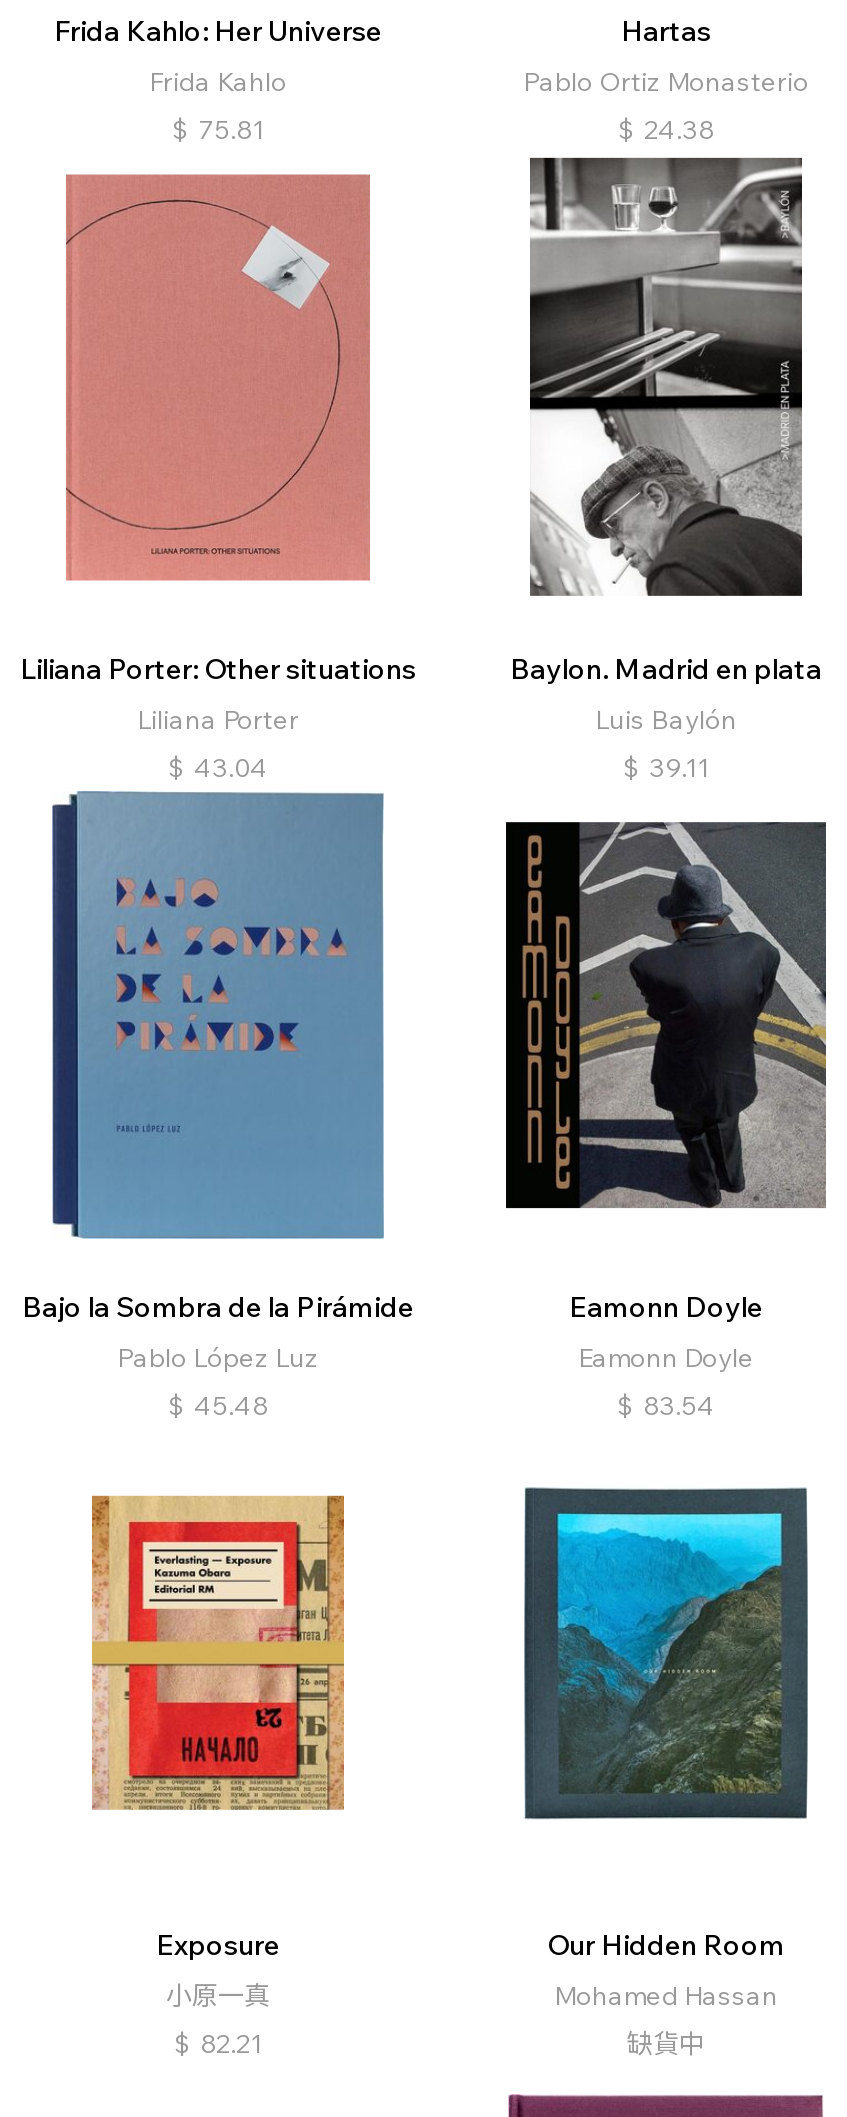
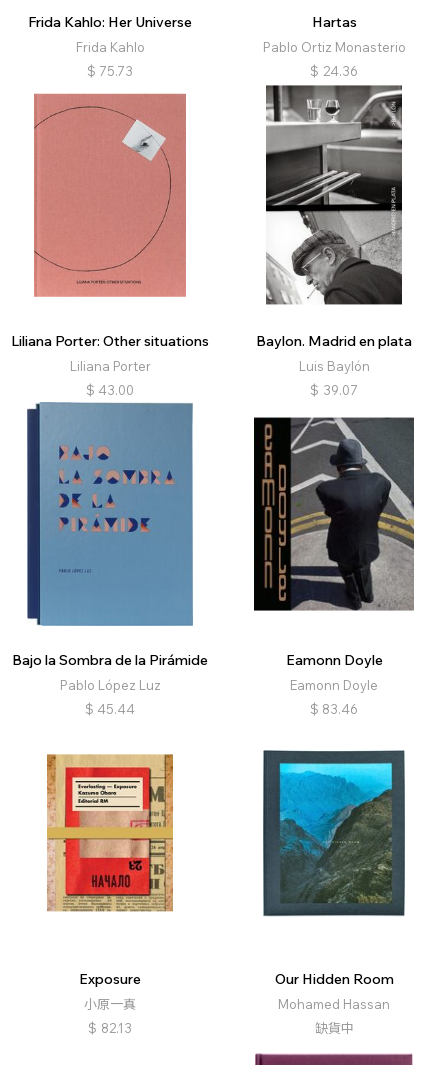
[172,113,264,145] $ 75.81 -> [86,63,133,79] $ 75.73
[618,113,714,145] $ 24.38 -> [310,63,358,79] $ 24.36
[168,751,268,783] $ 43.04 -> [85,382,134,398] $ 43.00
[623,751,709,783] $ 39.11 -> [310,382,358,398] $ 39.07
[168,1389,268,1421] $ 45.48 -> [84,701,135,717] $ 45.44
[617,1389,715,1421] $ 83.54 -> [309,701,358,717] $ 83.46
[174,2027,262,2059] $ 82.21 -> [88,1020,132,1036] $ 82.13

